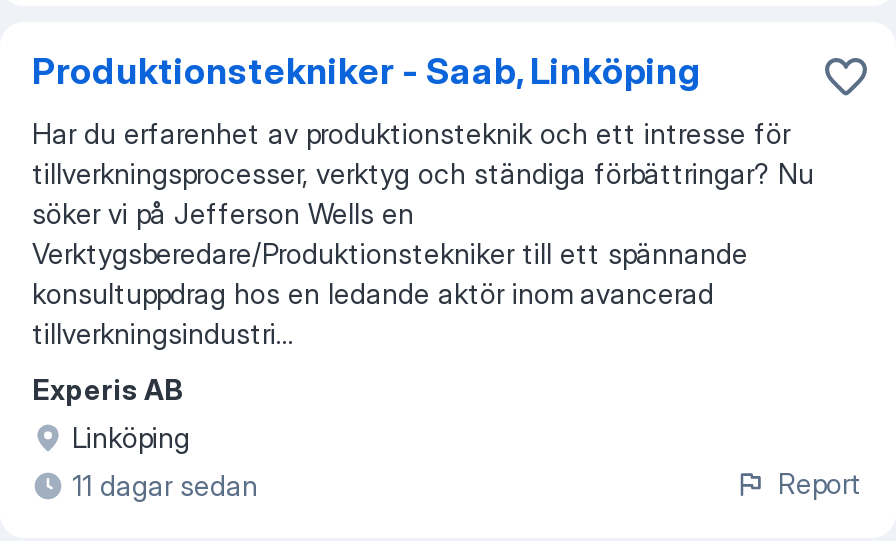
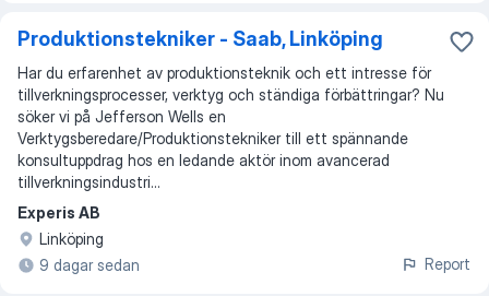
[72,468,258,502] 11 dagar sedan -> [39,256,140,274] 9 dagar sedan

